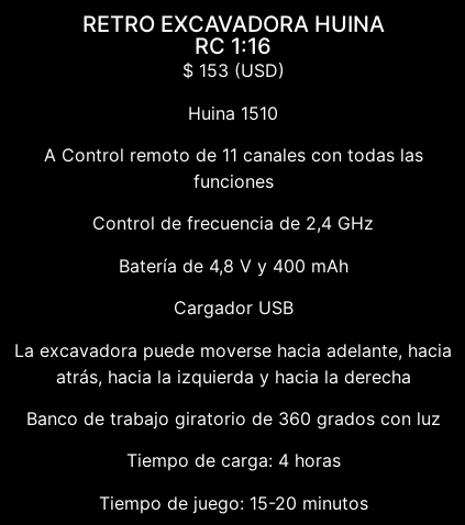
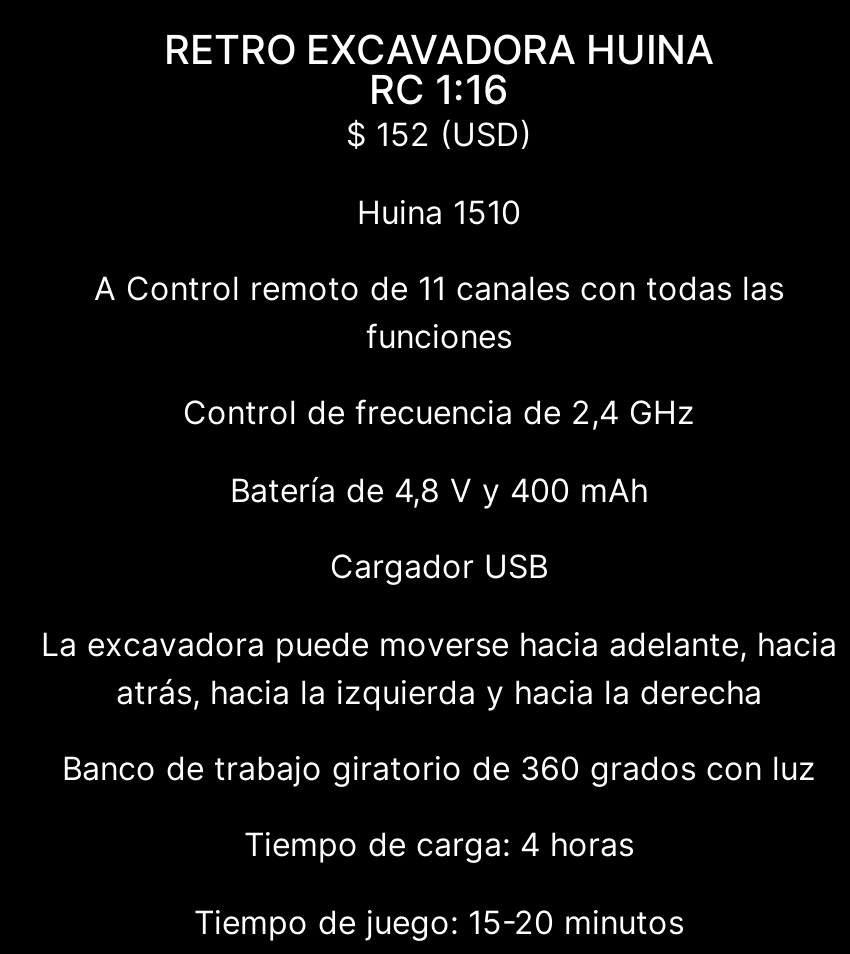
[182,60,284,82] $153 (USD) -> [346,115,532,155] $152 (USD)

